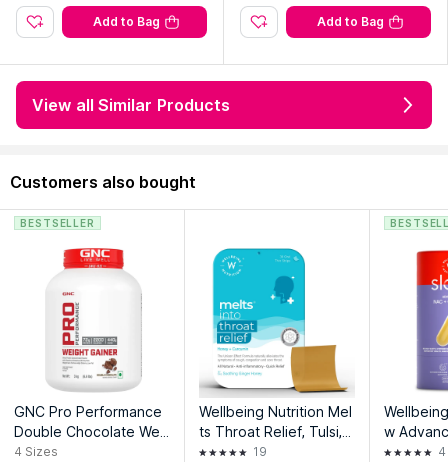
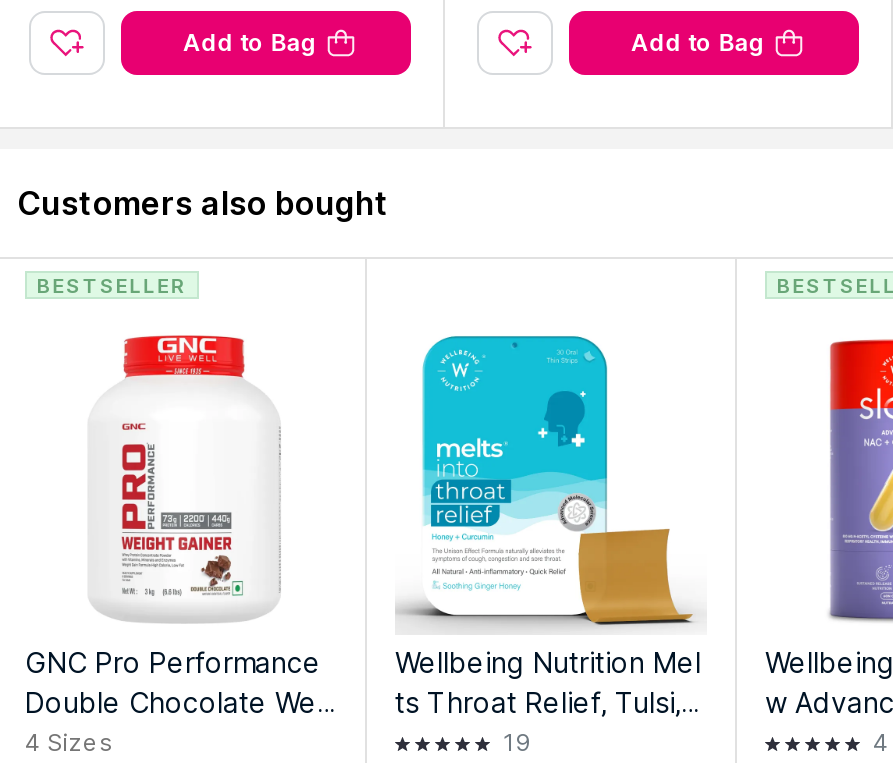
[32,95,230,115] View all Similar Products -> none

